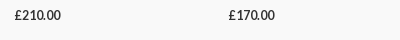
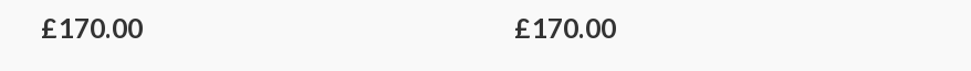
[14,8,60,23] £210.00 -> [41,12,143,45] £170.00

